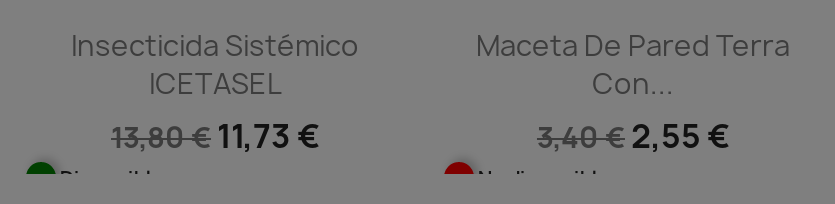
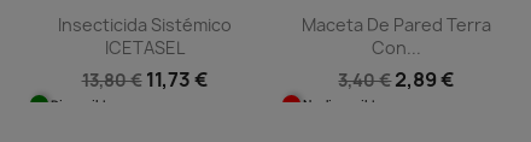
[537,114,729,158] 3,40 € 2,55 € -> [339,66,454,93] 3,40 € 2,89 €

